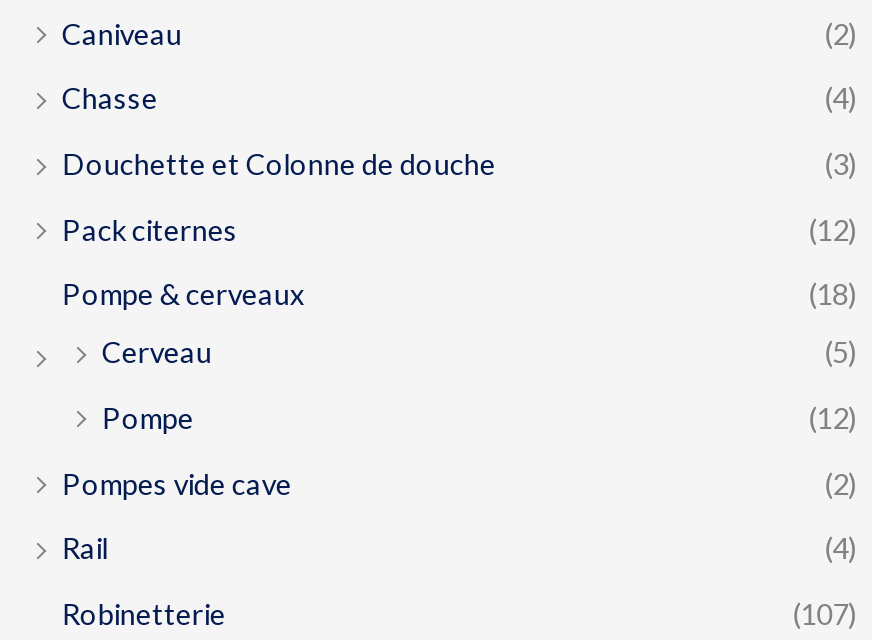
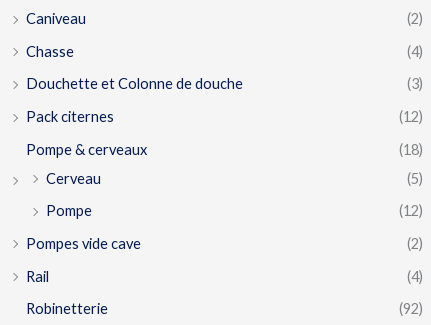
[792,596,856,630] (107) -> [399,300,423,317] (92)

